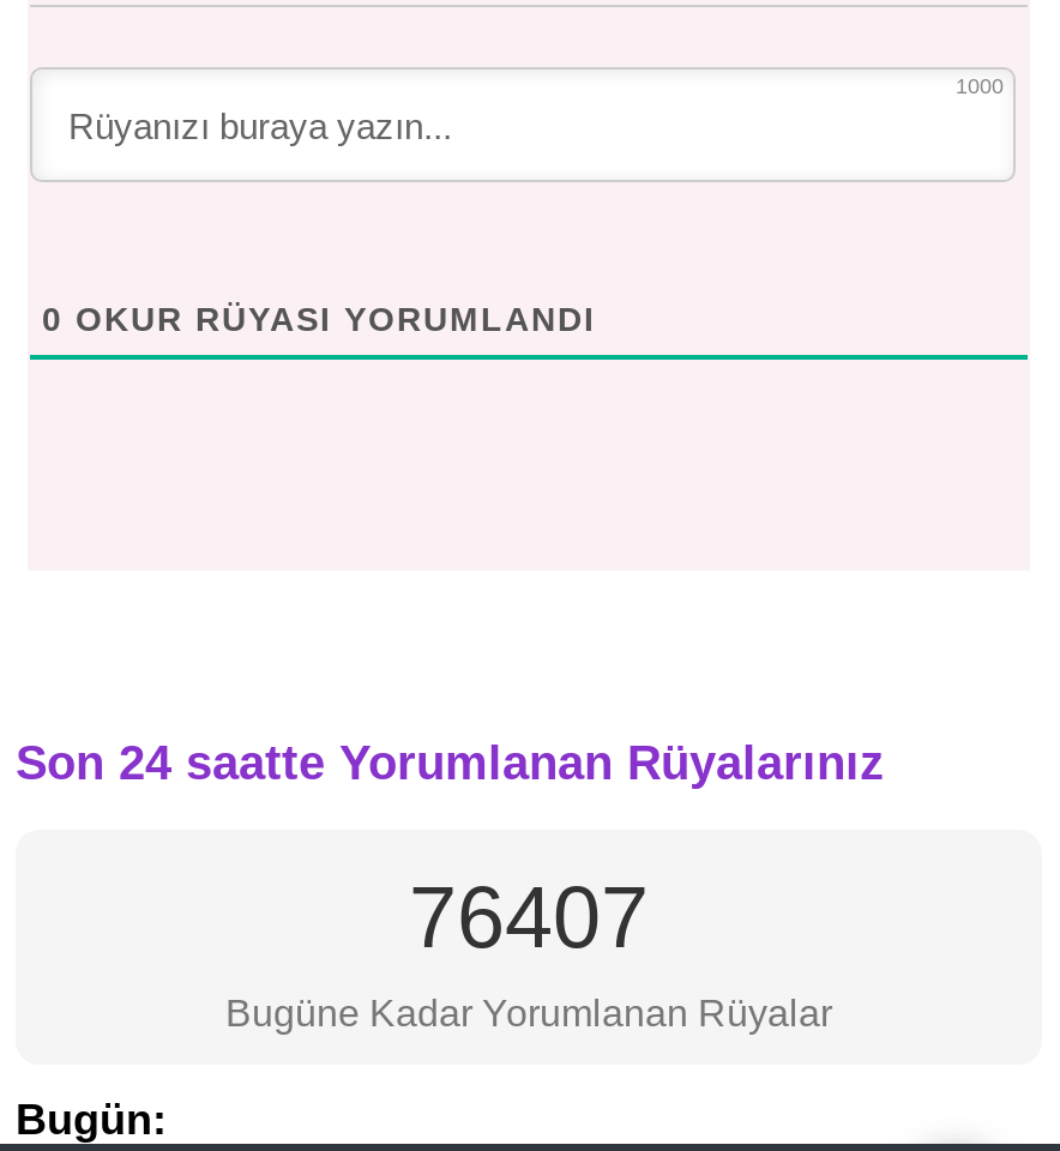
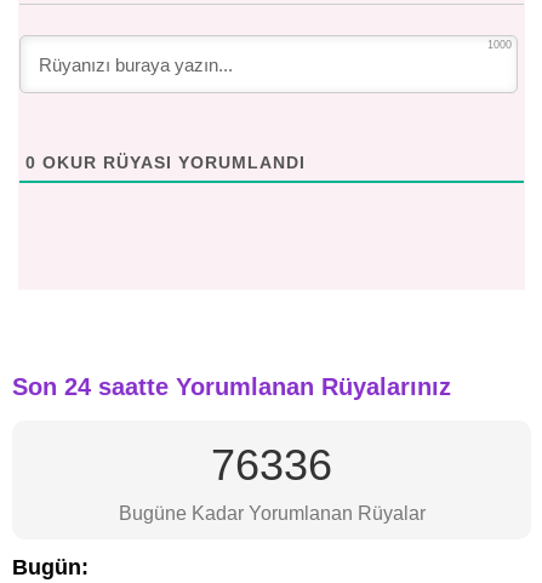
[409,869,649,967] 76407 -> [211,440,332,490] 76336

